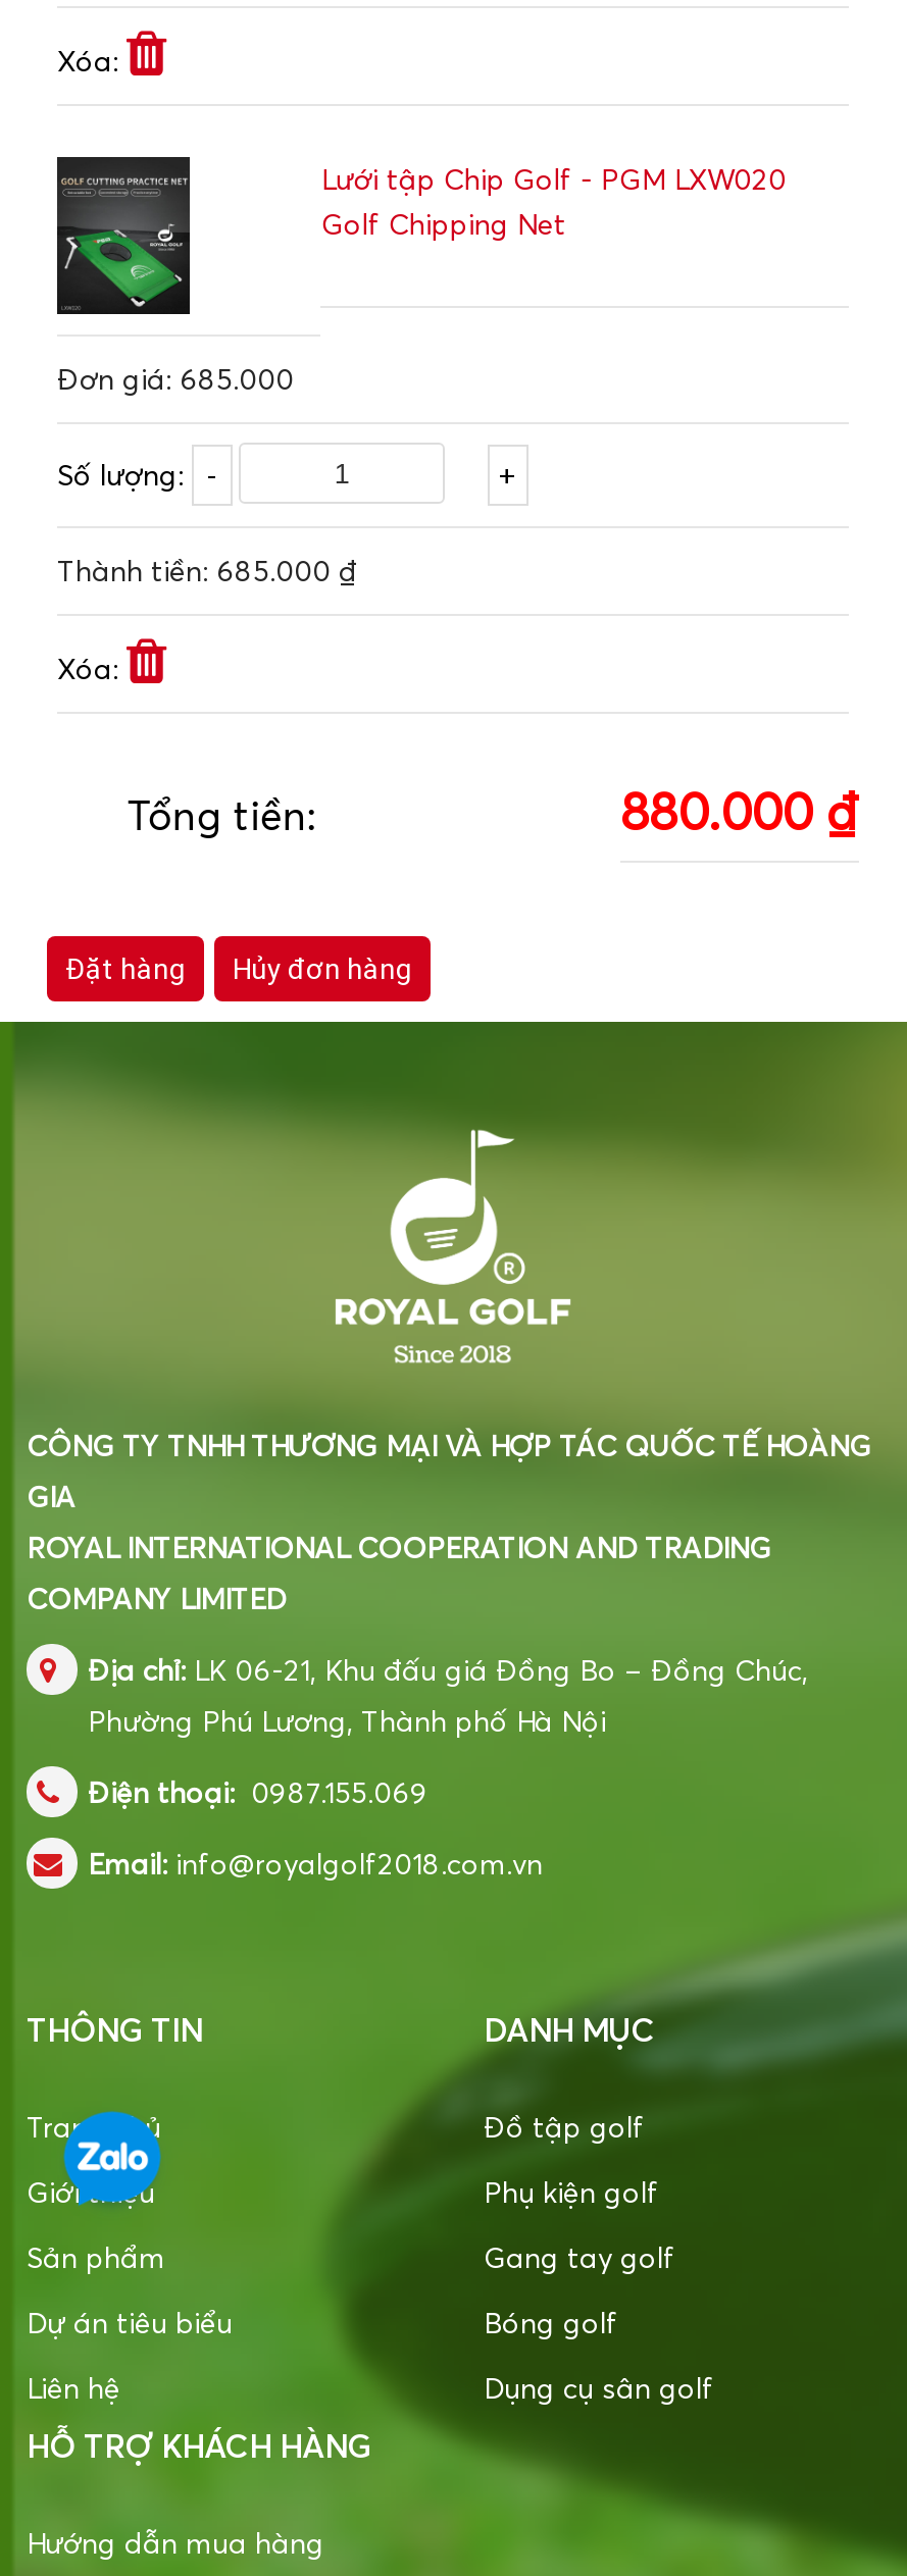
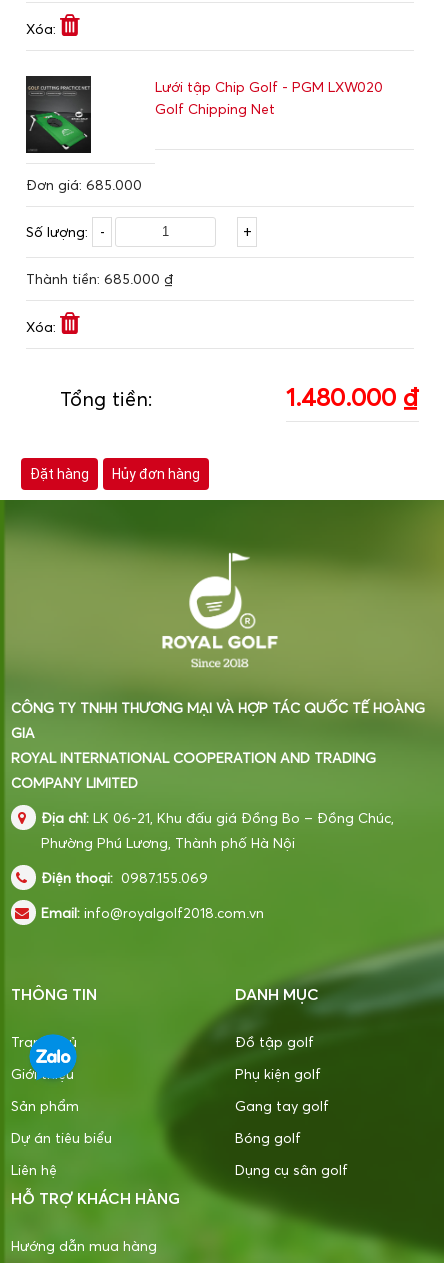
[620,780,859,841] 880.000 ₫ -> [286,382,419,412] 1.480.000 ₫

